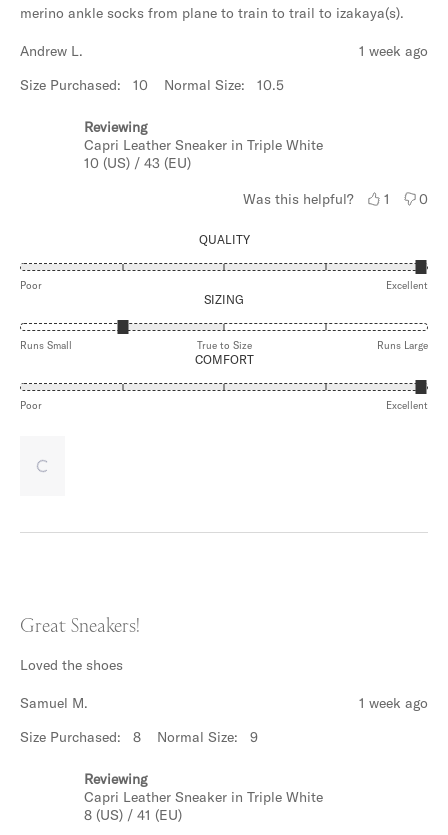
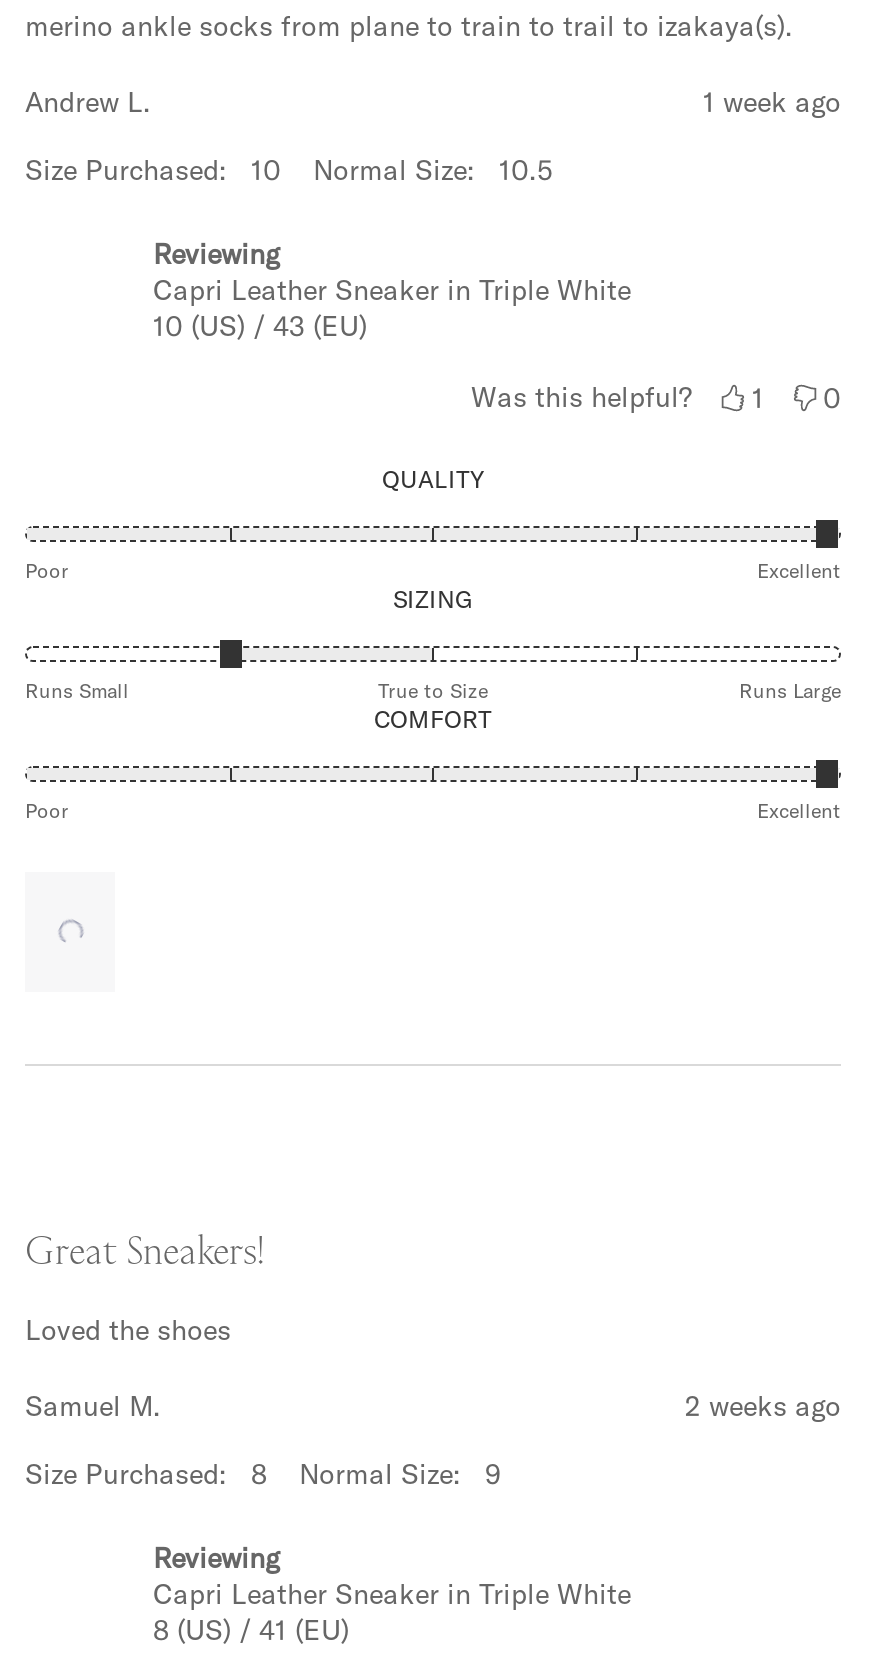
[359,693,428,711] 1 week ago -> [685,1387,841,1423] 2 weeks ago

